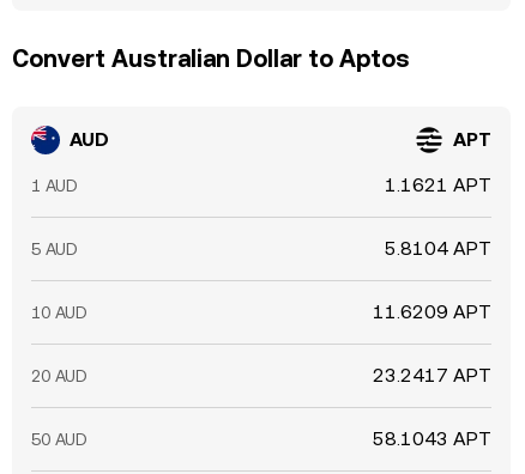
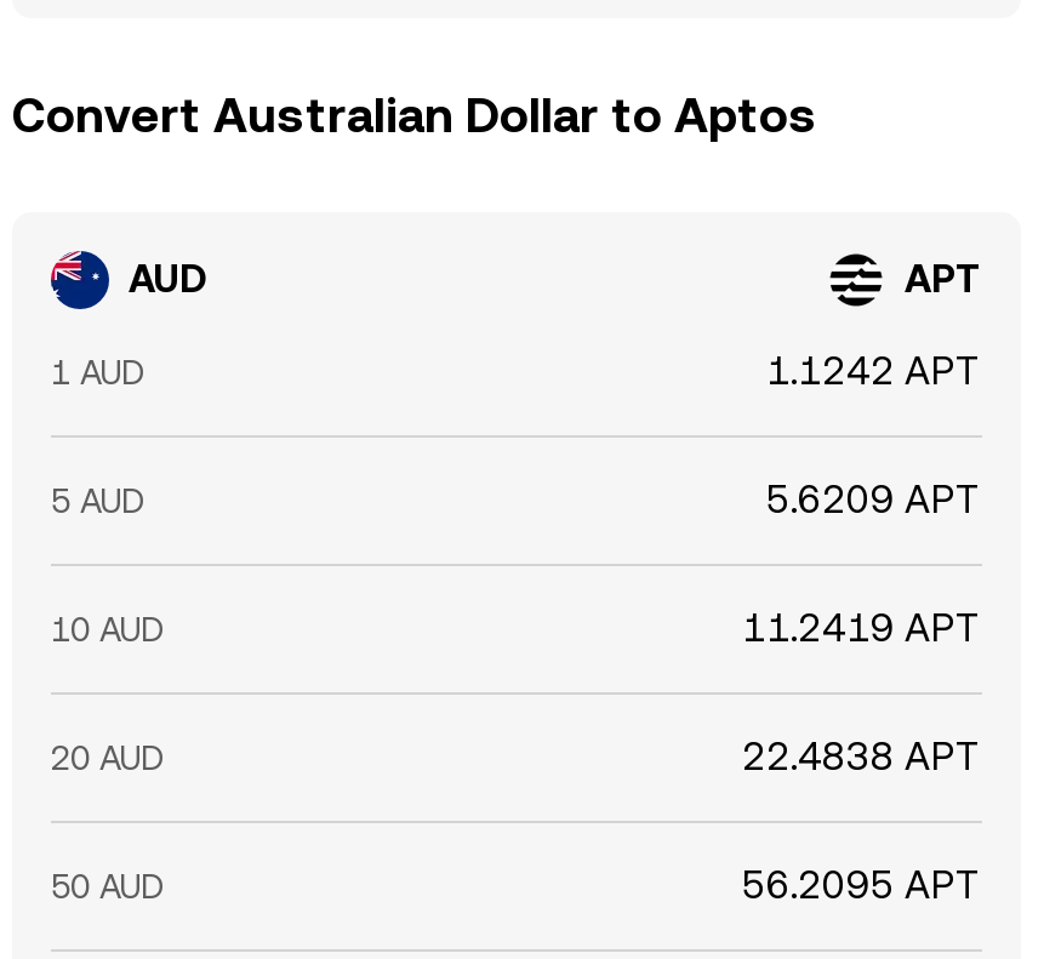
[385,174,491,196] 1.1621 APT -> [766,348,982,394] 1.1242 APT
[385,237,491,260] 5.8104 APT -> [766,476,982,523] 5.6209 APT
[373,300,491,323] 11.6209 APT -> [742,605,982,651] 11.2419 APT
[373,364,491,387] 23.2417 APT -> [742,733,982,780] 22.4838 APT
[373,427,491,450] 58.1043 APT -> [742,862,982,908] 56.2095 APT

